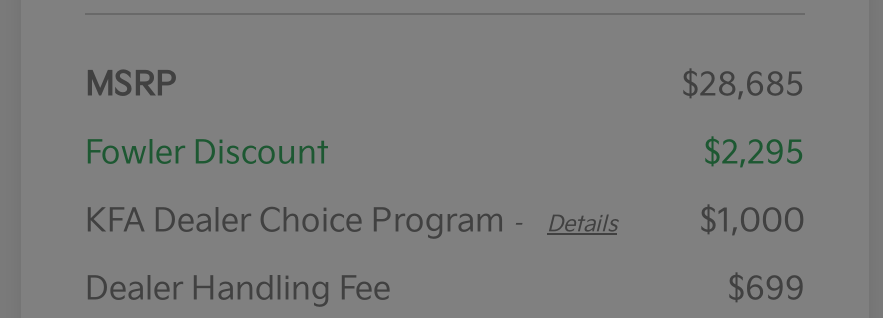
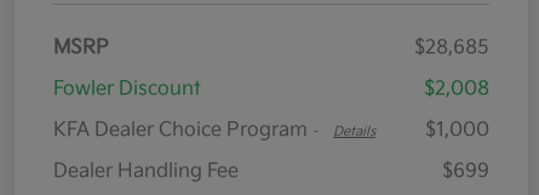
[703,135,805,173] $2,295 -> [424,77,489,100] $2,008

